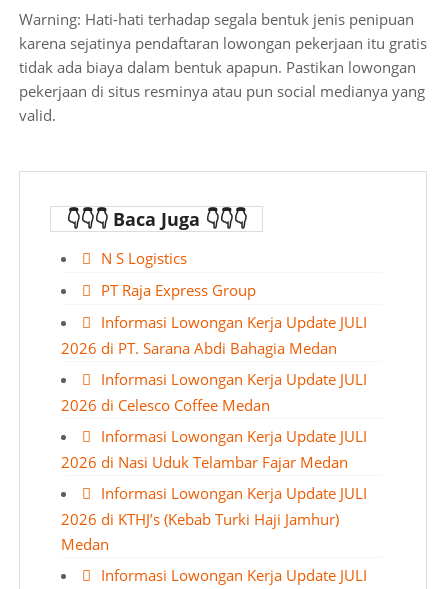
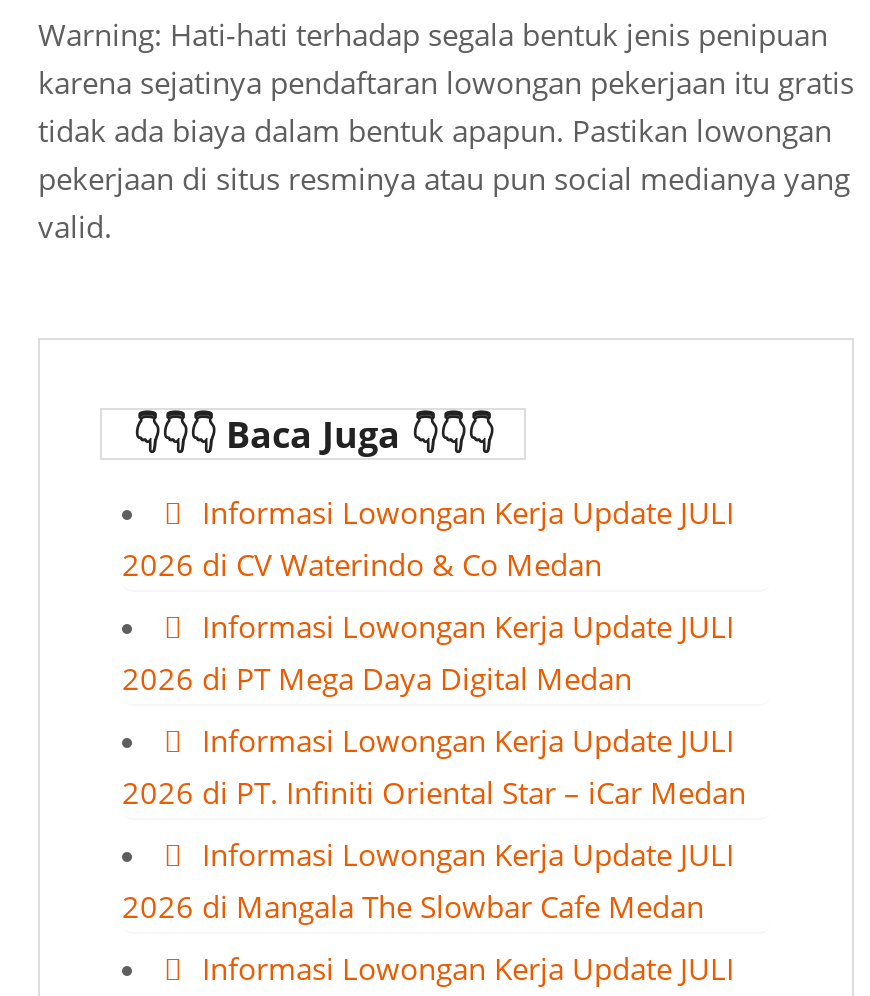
[101,248,256,300] N S Logistics | PT Raja Express Group -> none
[61,338,337,358] 2026 di PT. Sarana Abdi Bahagia Medan -> [122,544,602,584] 2026 di CV Waterindo & Co Medan
[61,395,270,415] 2026 di Celesco Coffee Medan -> [122,658,632,698] 2026 di PT Mega Daya Digital Medan
[61,452,348,472] 2026 di Nasi Uduk Telambar Fajar Medan -> [122,772,746,812] 2026 di PT. Infiniti Oriental Star – iCar Medan
[61,509,339,554] 2026 di KTHJ’s (Kebab Turki Haji Jamhur) | Medan -> [122,886,704,926] 2026 di Mangala The Slowbar Cafe Medan

